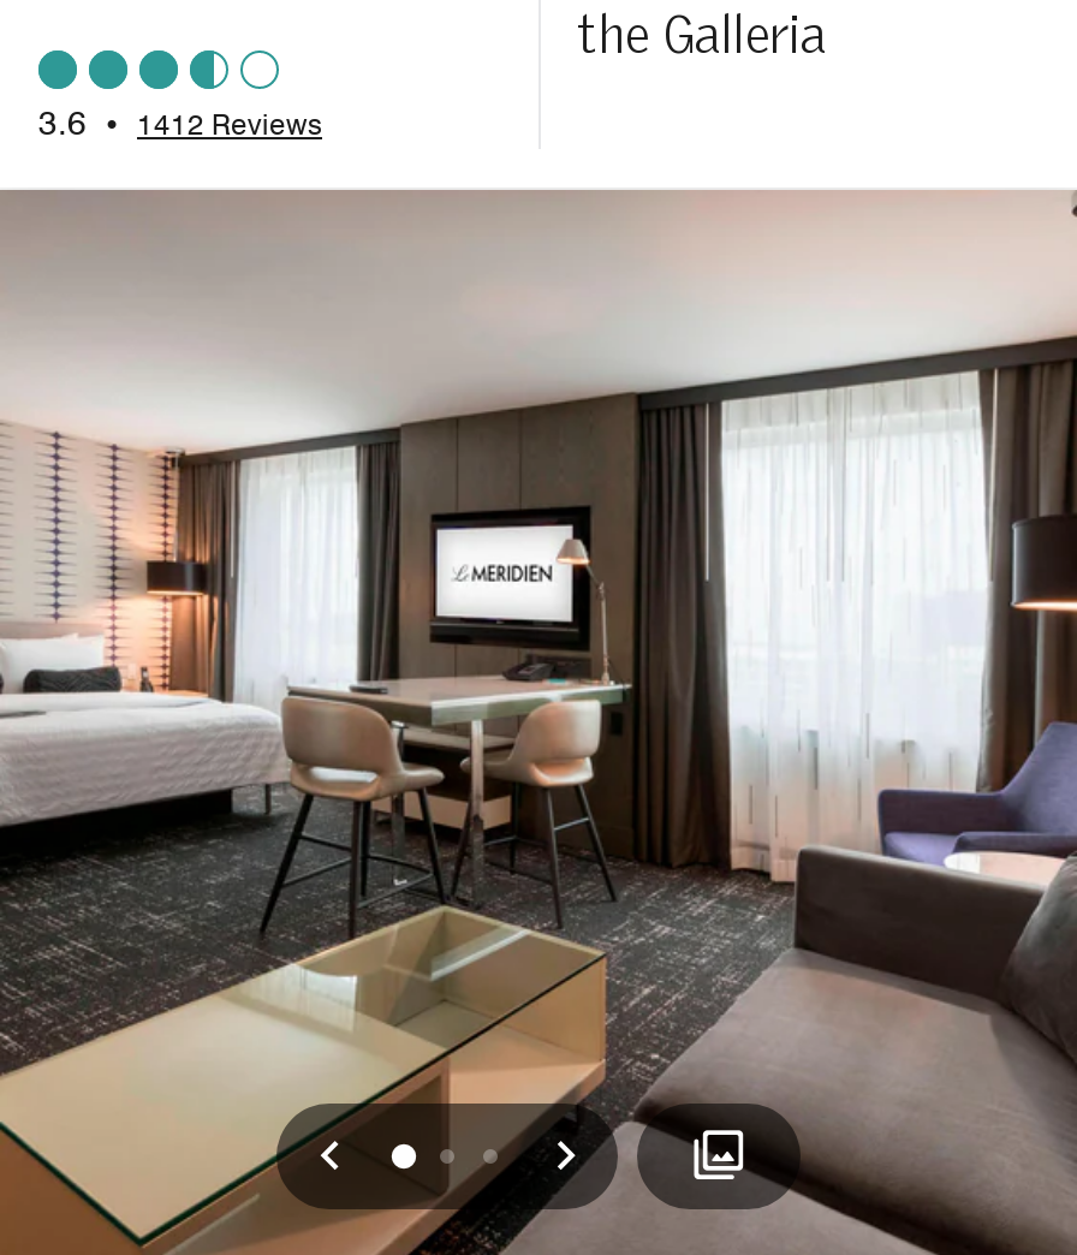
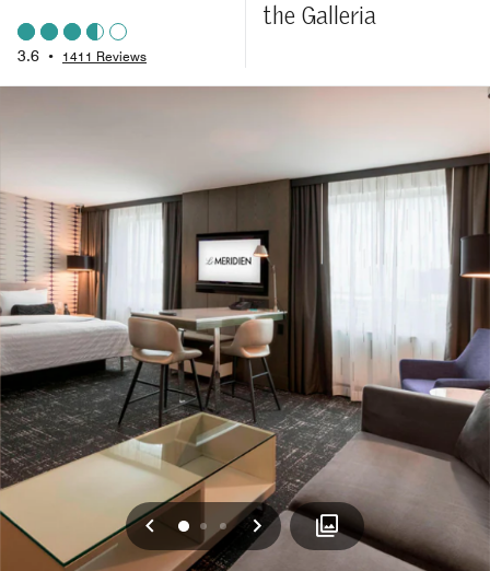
[38,103,322,142] 3.6 • 1412 Reviews -> [17,47,147,65] 3.6 • 1411 Reviews

